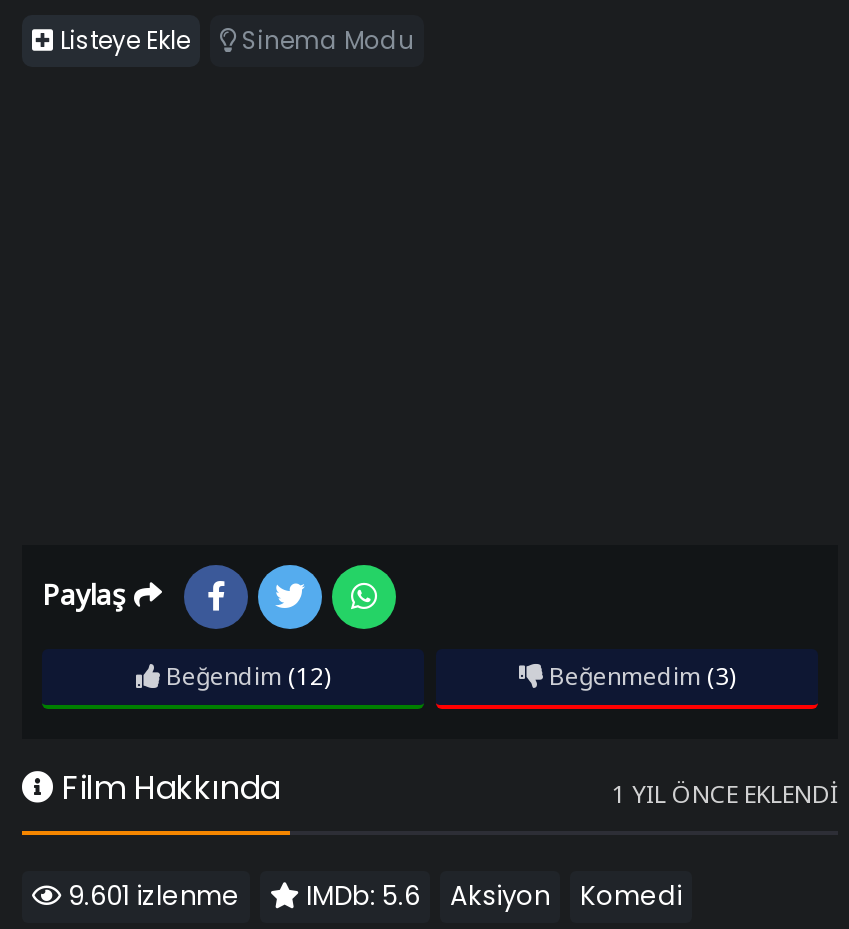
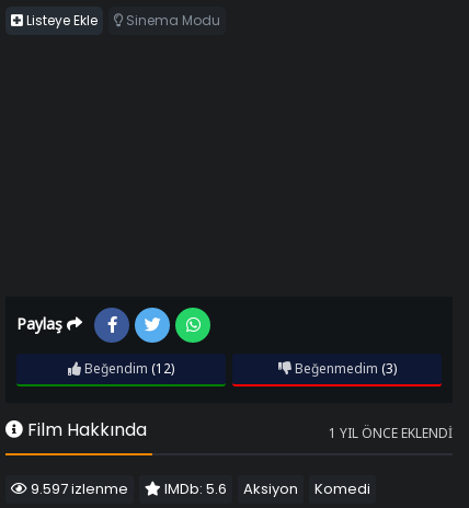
[62,876,682,914] 9.601 izlenme IMDb: 5.6 Aksiyon Komedi -> [27,478,370,499] 9.597 izlenme IMDb: 5.6 Aksiyon Komedi

